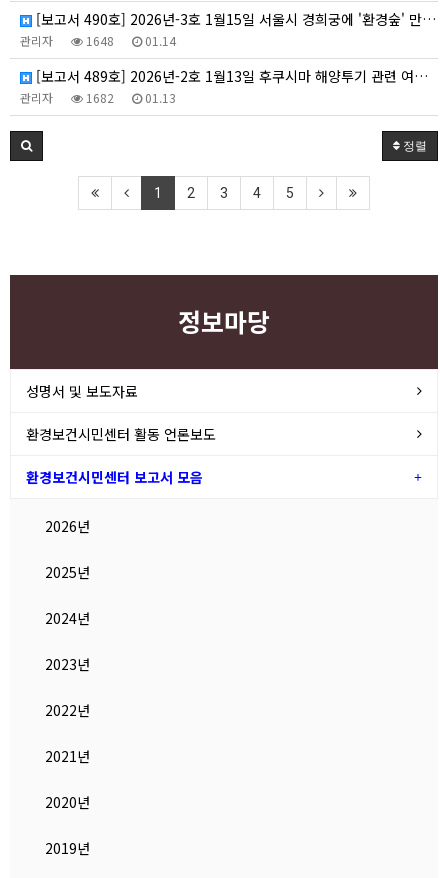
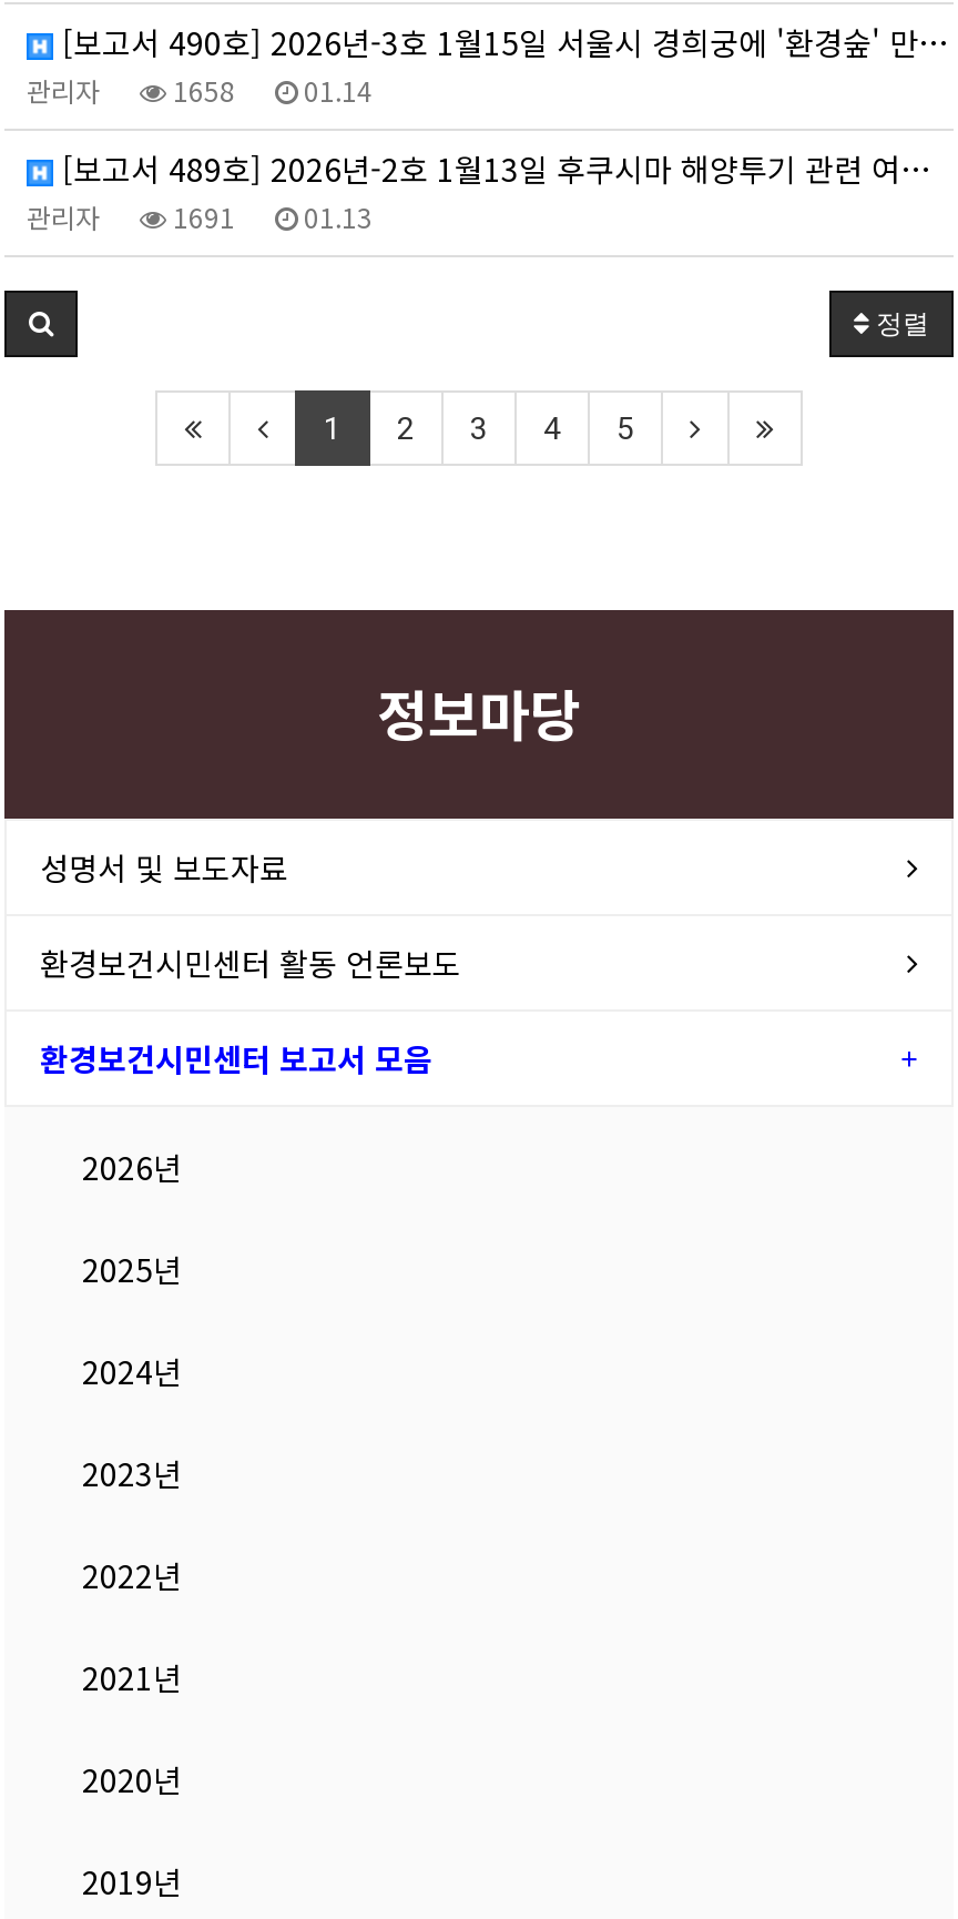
[20,32,176,49] 관리자 1648 01.14 -> [27,71,373,109] 관리자 1658 01.14
[20,89,176,106] 관리자 1682 01.13 -> [27,197,373,235] 관리자 1691 01.13

